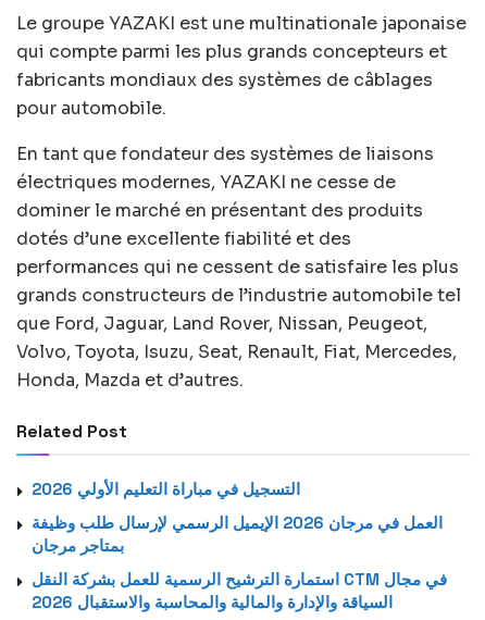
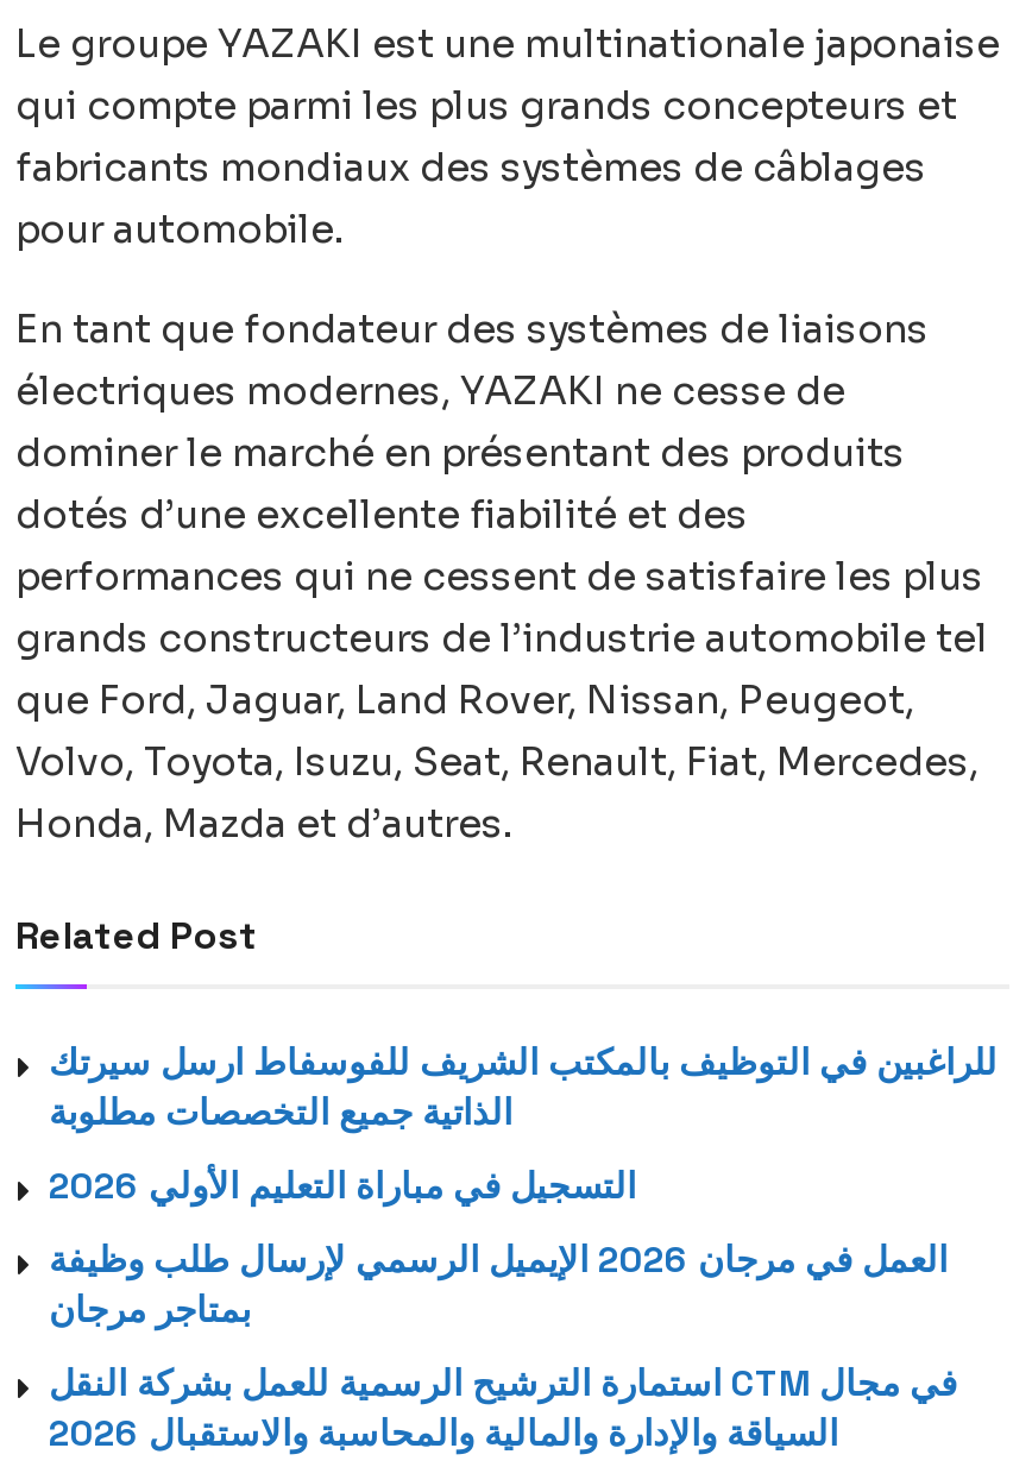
none -> [49,1038,998,1133] للراغبين في التوظيف بالمكتب الشريف للفوسفاط ارسل سيرتك | الذاتية جميع التخصصات مطلوبة

